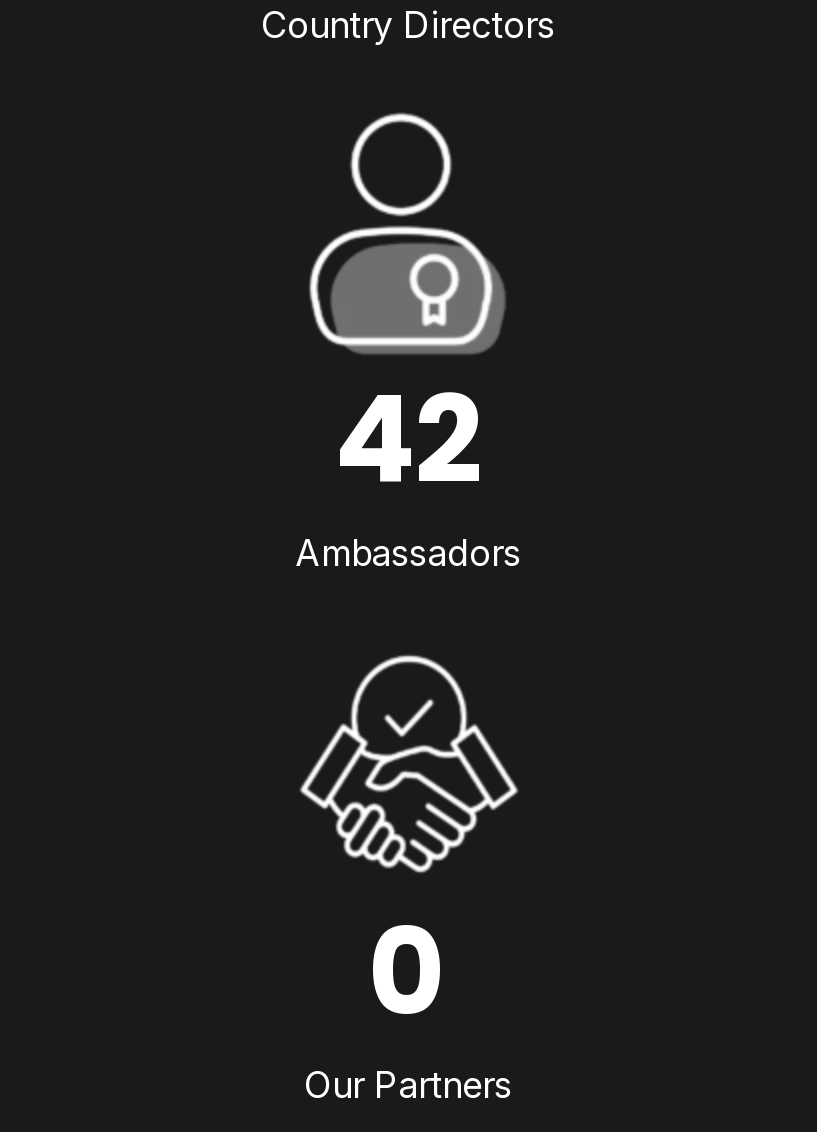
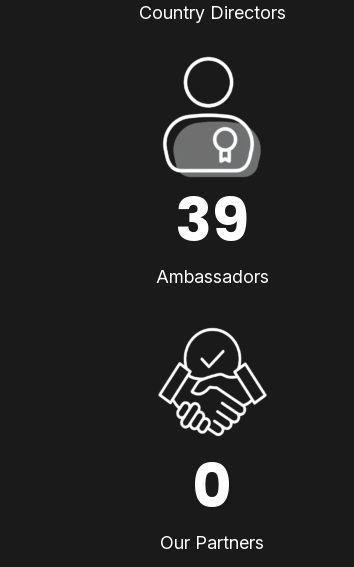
[334,356,482,524] 42 -> [175,178,249,262] 39

